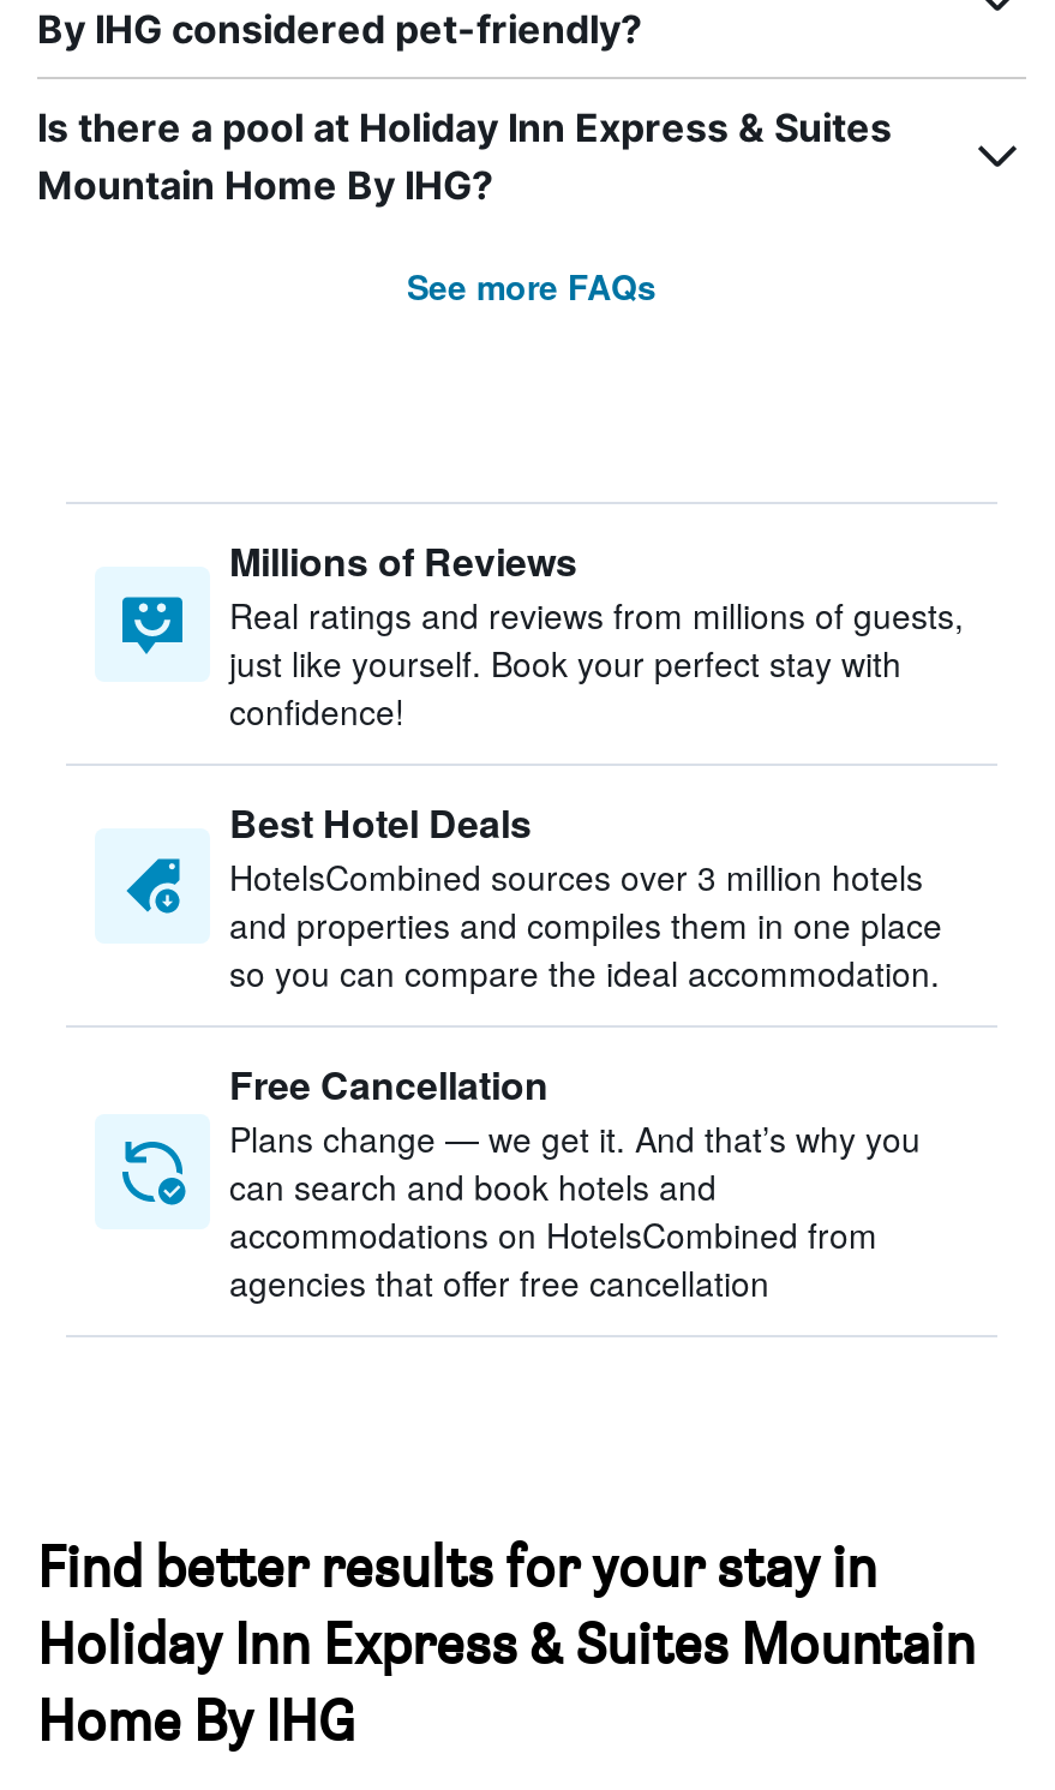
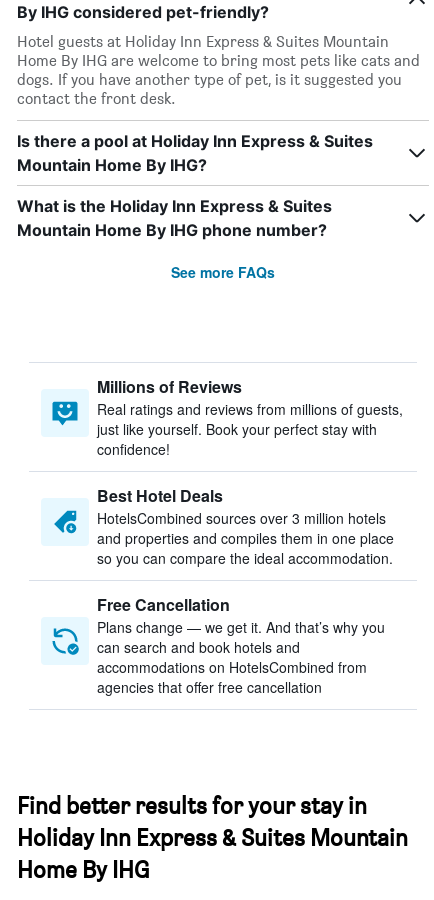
none -> [17,32,420,108] Hotel guests at Holiday Inn Express & Suites Mountain | Home By IHG are welcome to bring most pets like cats and | dogs. If you have another type of pet, is it suggested you | contact the front desk.
none -> [17,196,332,240] What is the Holiday Inn Express & Suites | Mountain Home By IHG phone number?

